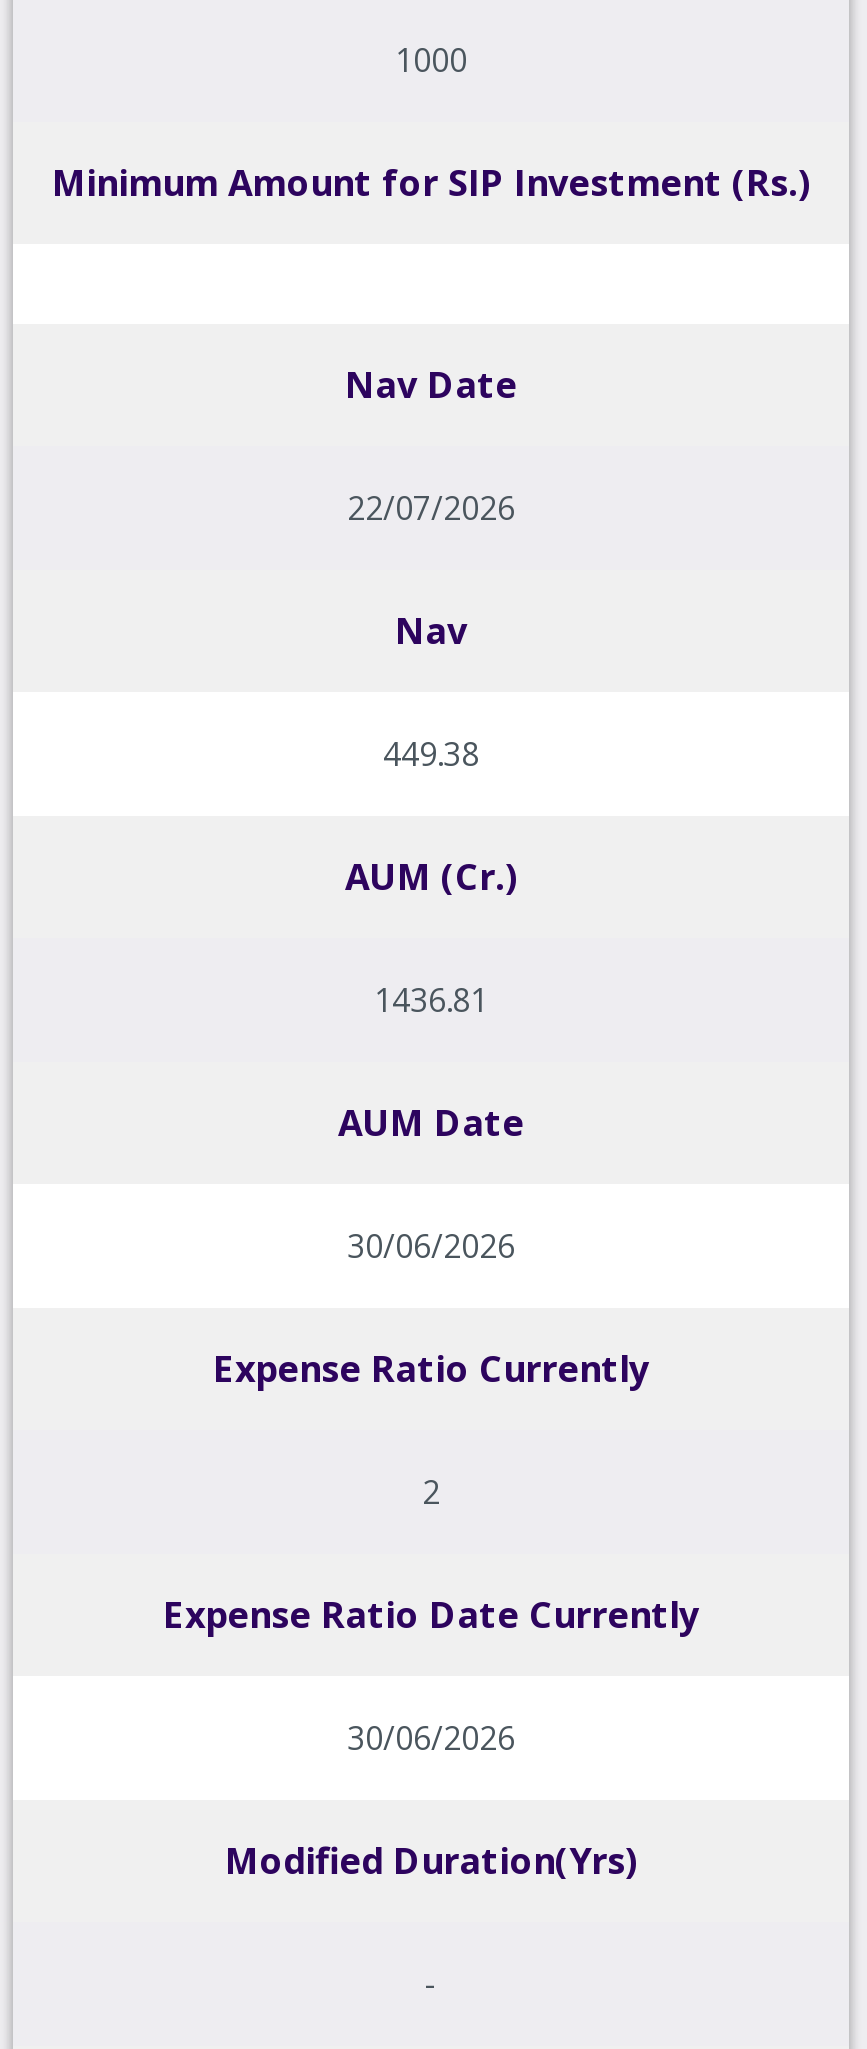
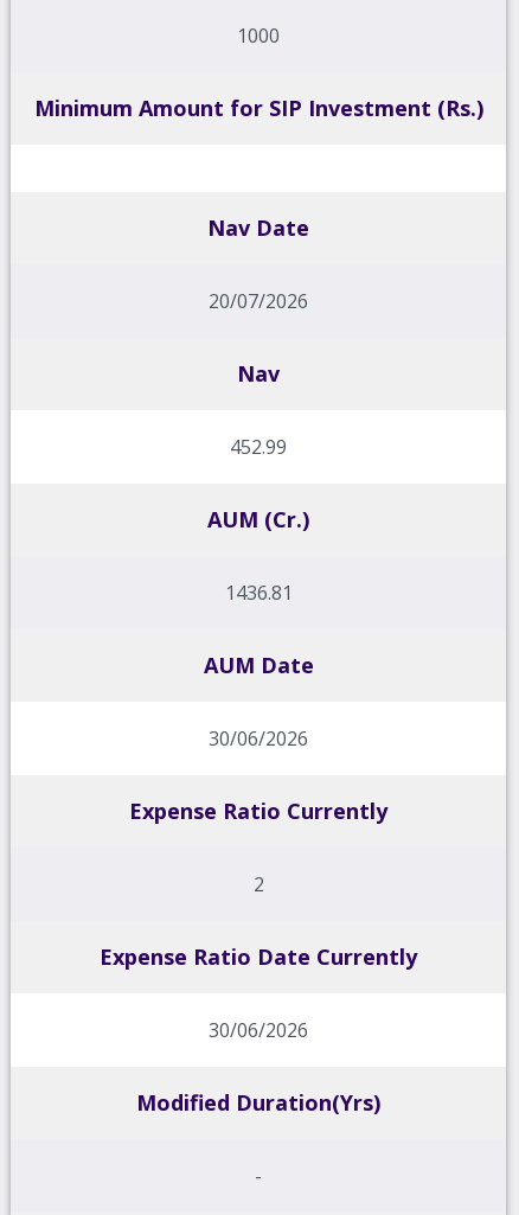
[347,487,515,531] 22/07/2026 -> [209,289,308,315] 20/07/2026
[383,733,479,777] 449.38 -> [230,434,287,460] 452.99

